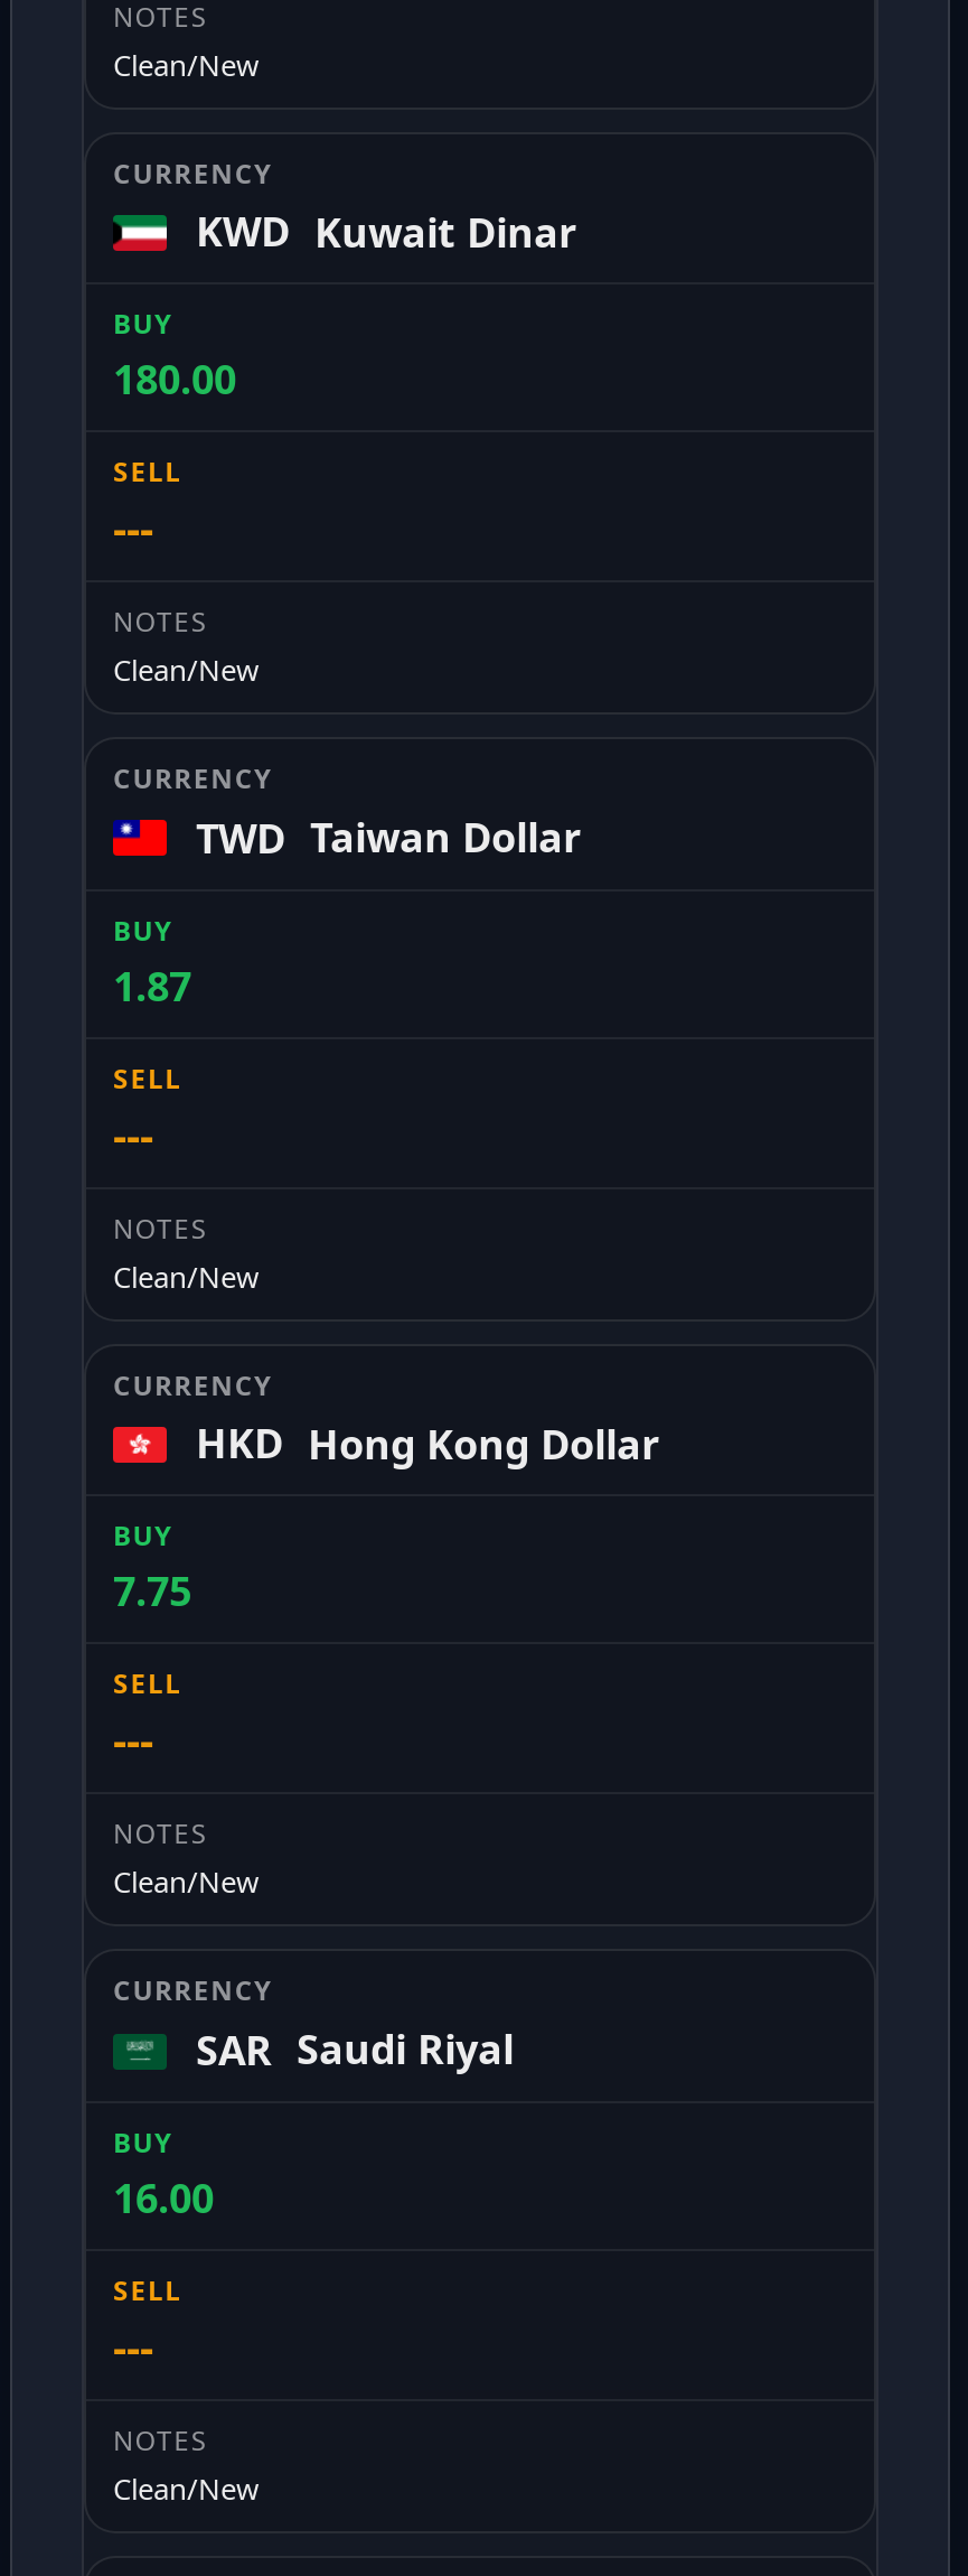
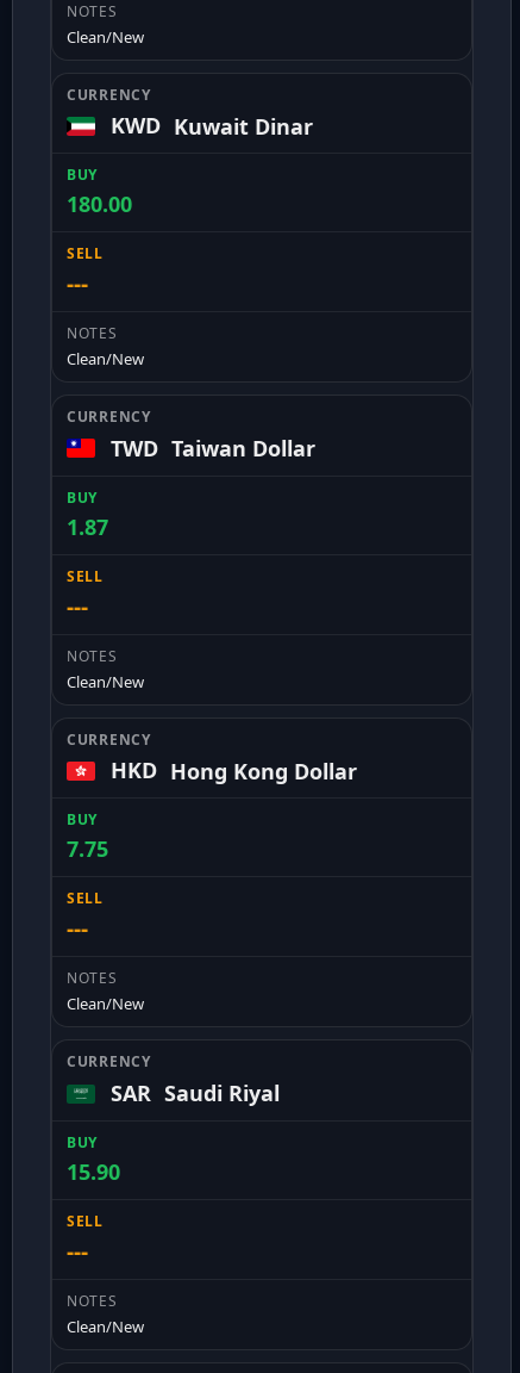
[113,2171,214,2224] 16.00 -> [67,1157,120,1186] 15.90

